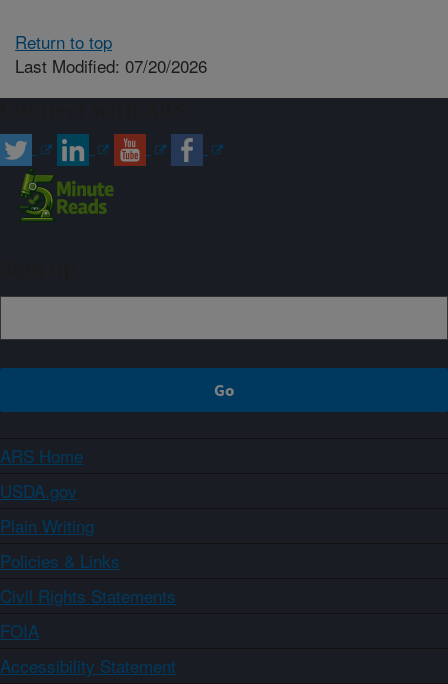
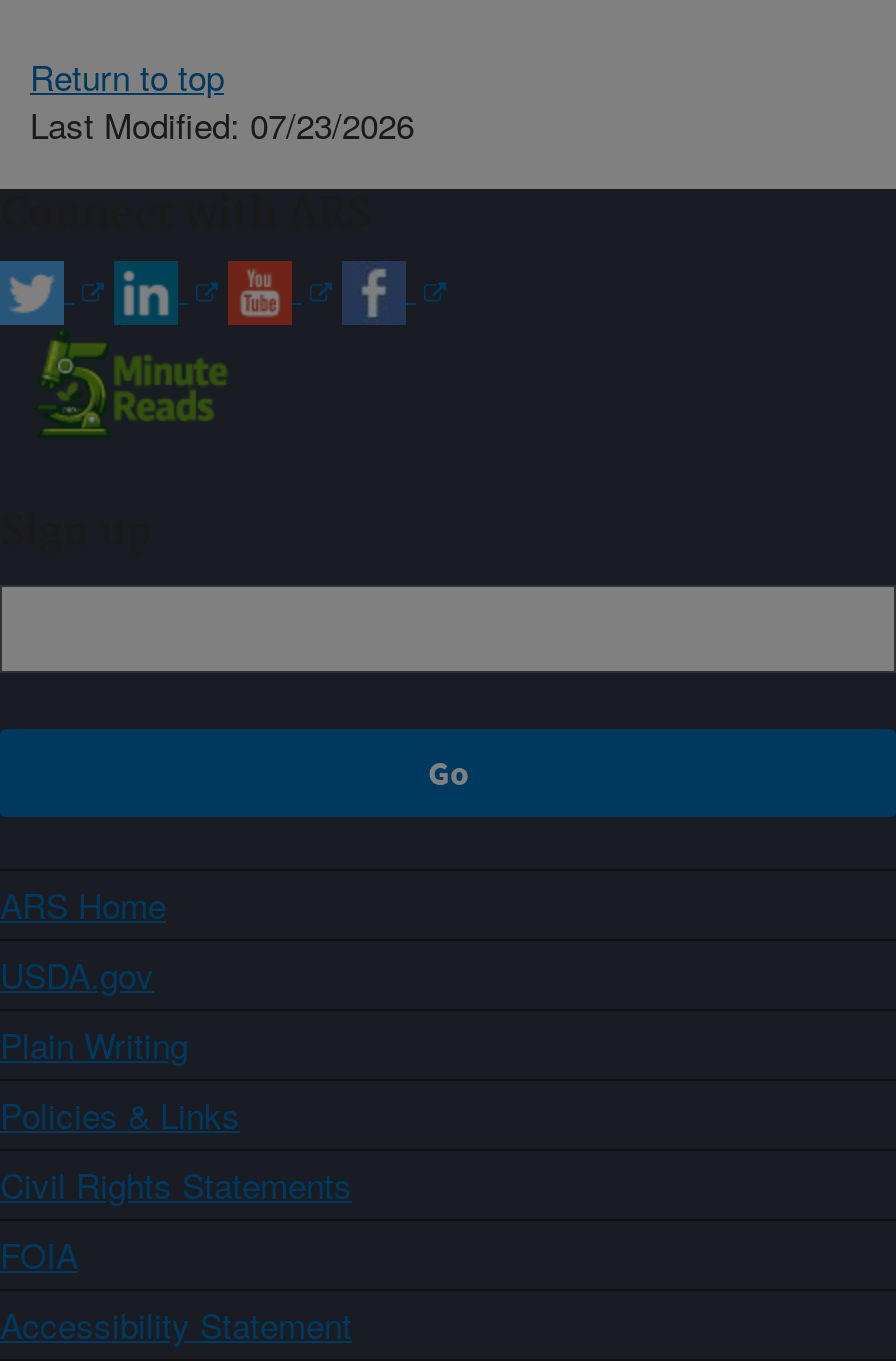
[15,52,207,77] Last Modified: 07/20/2026 -> [30,98,414,148] Last Modified: 07/23/2026

